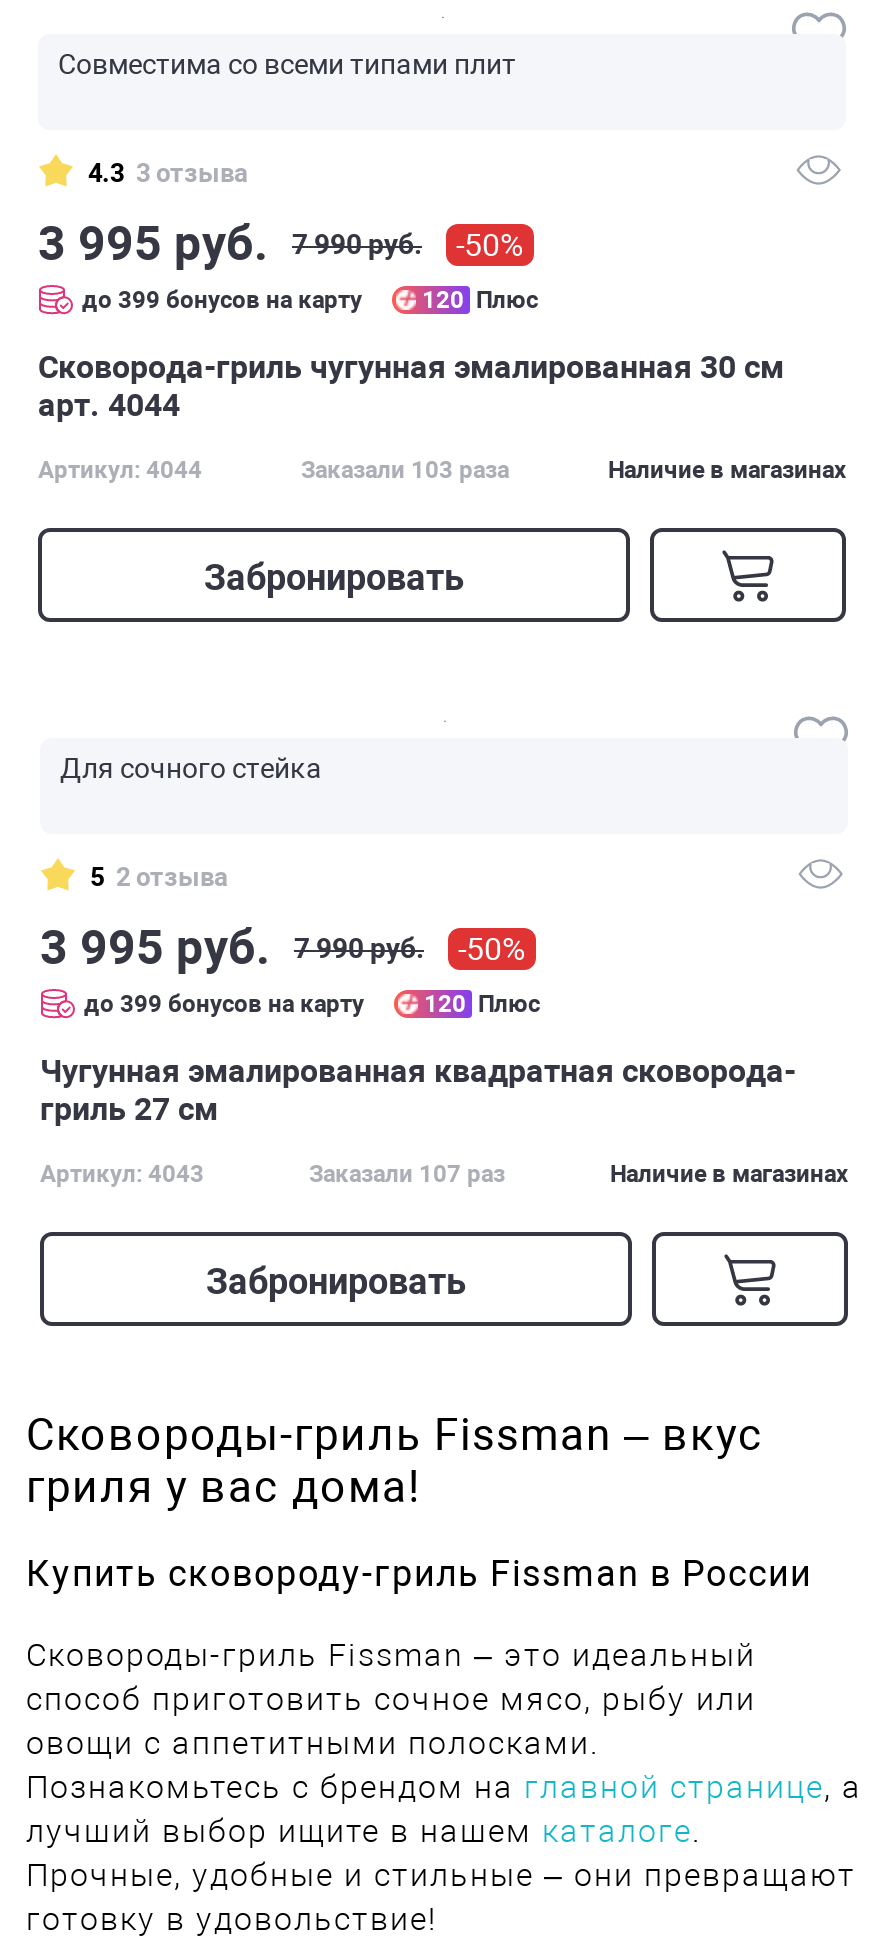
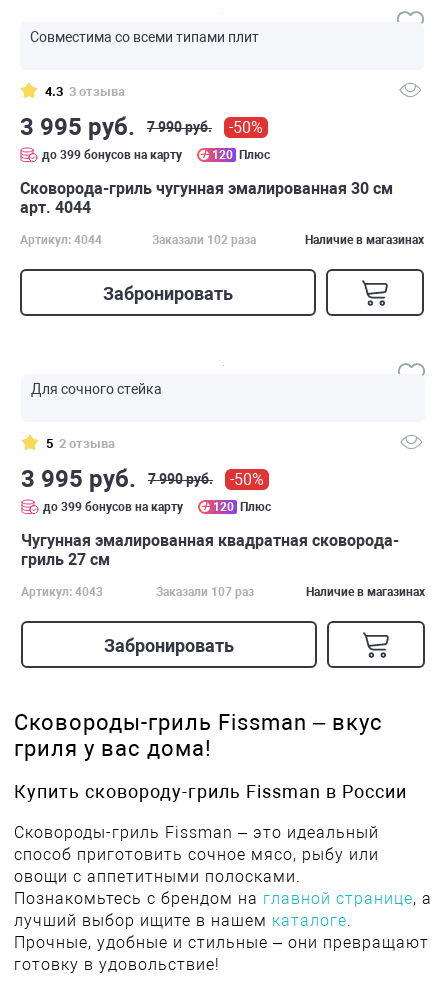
[301,456,509,484] Заказали 103 раза -> [151,233,255,247] Заказали 102 раза

